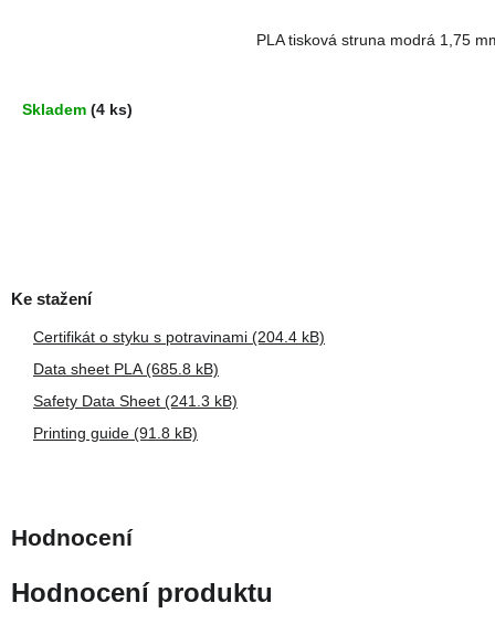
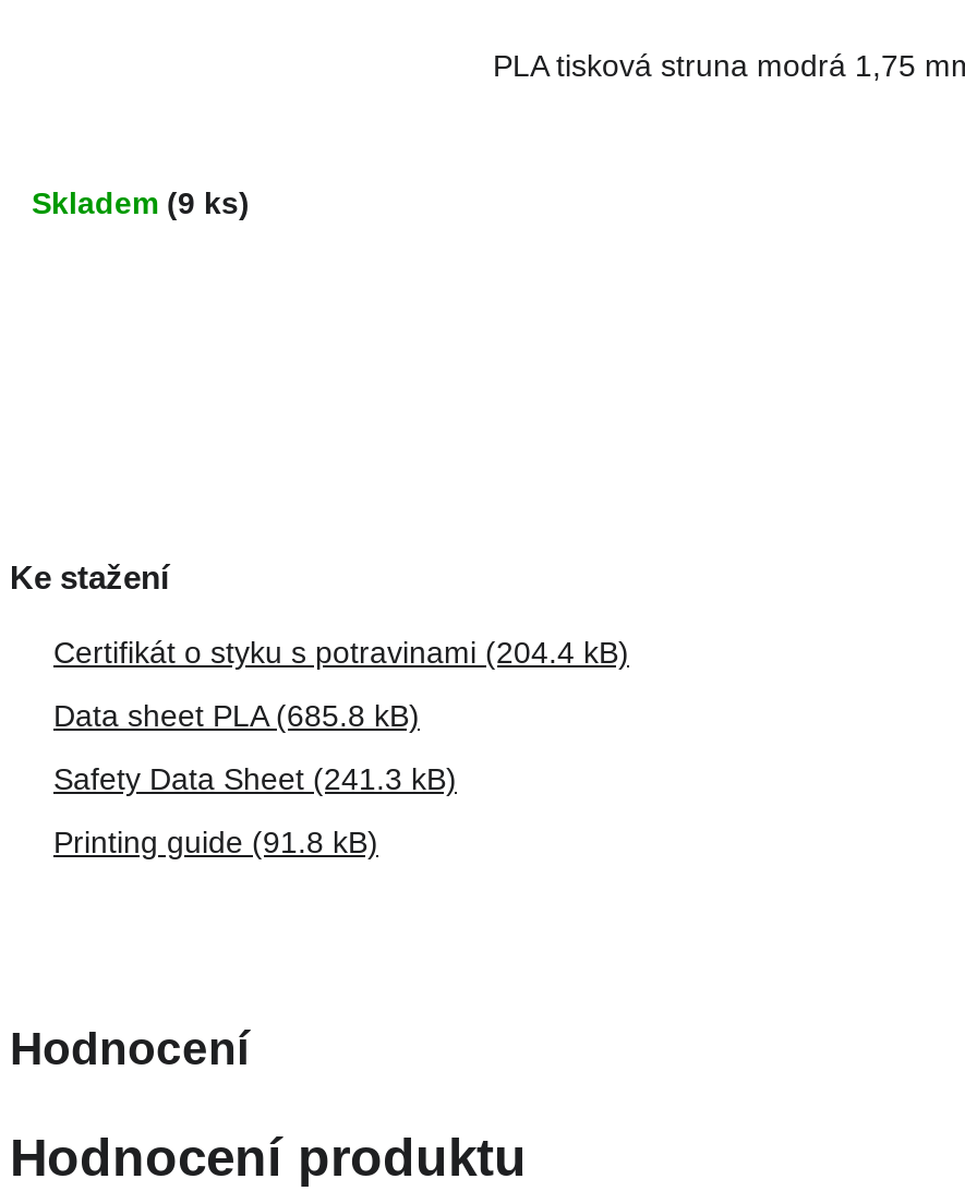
[22,100,133,118] Skladem (4 ks) -> [32,185,250,219] Skladem (9 ks)

